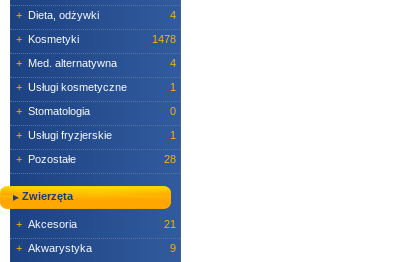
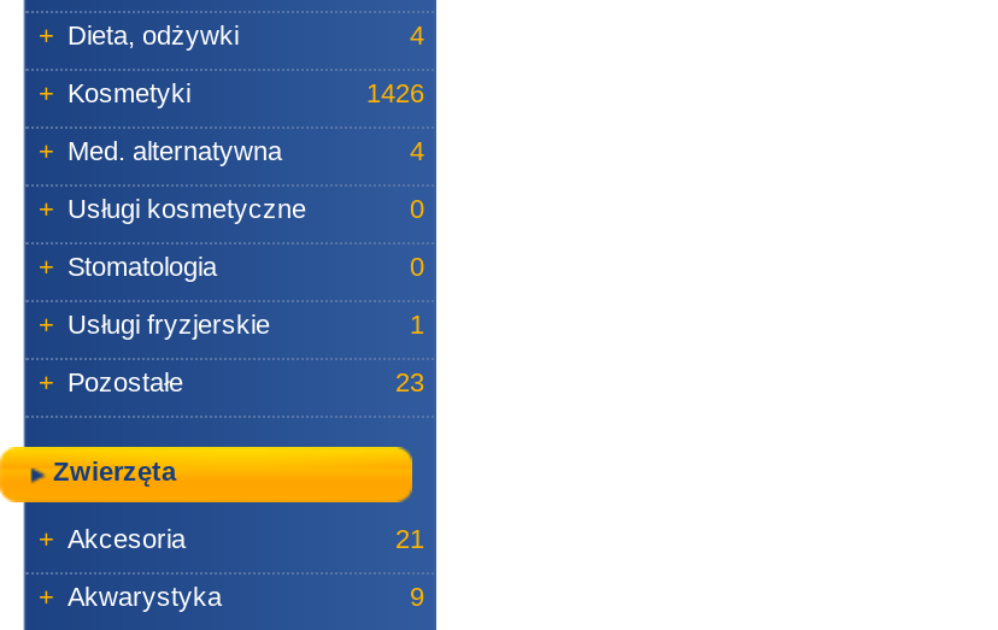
[152,33,176,45] 1478 -> [366,78,424,107] 1426
[170,81,176,93] 1 -> [410,194,424,223] 0
[164,153,176,165] 28 -> [395,367,424,396] 23

